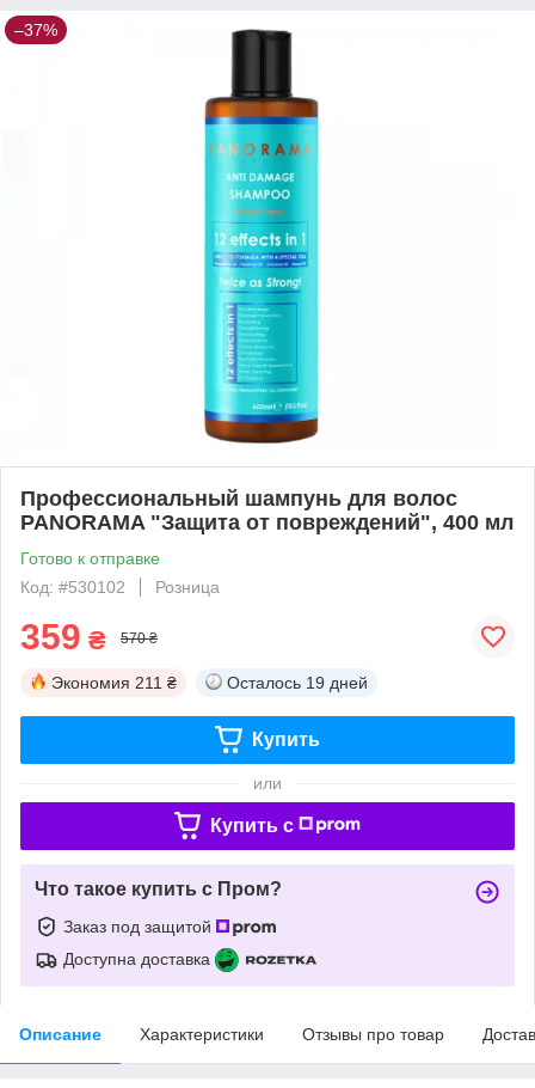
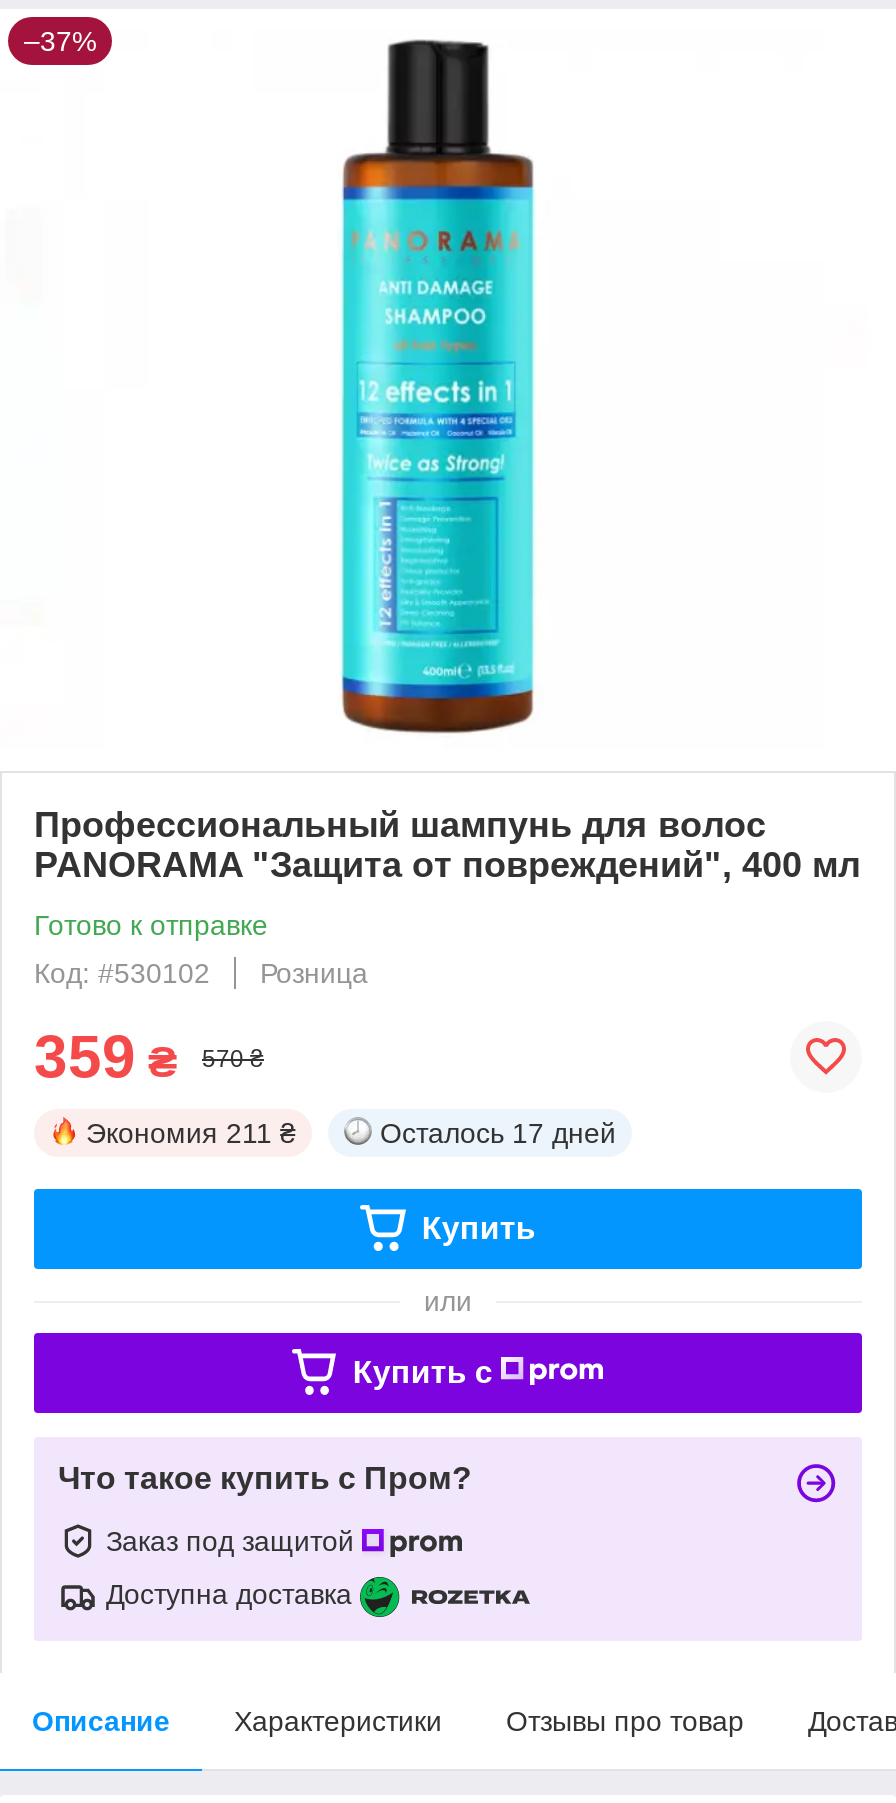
[227,673,368,692] Осталось 19 дней -> [380,1117,616,1149] Осталось 17 дней

